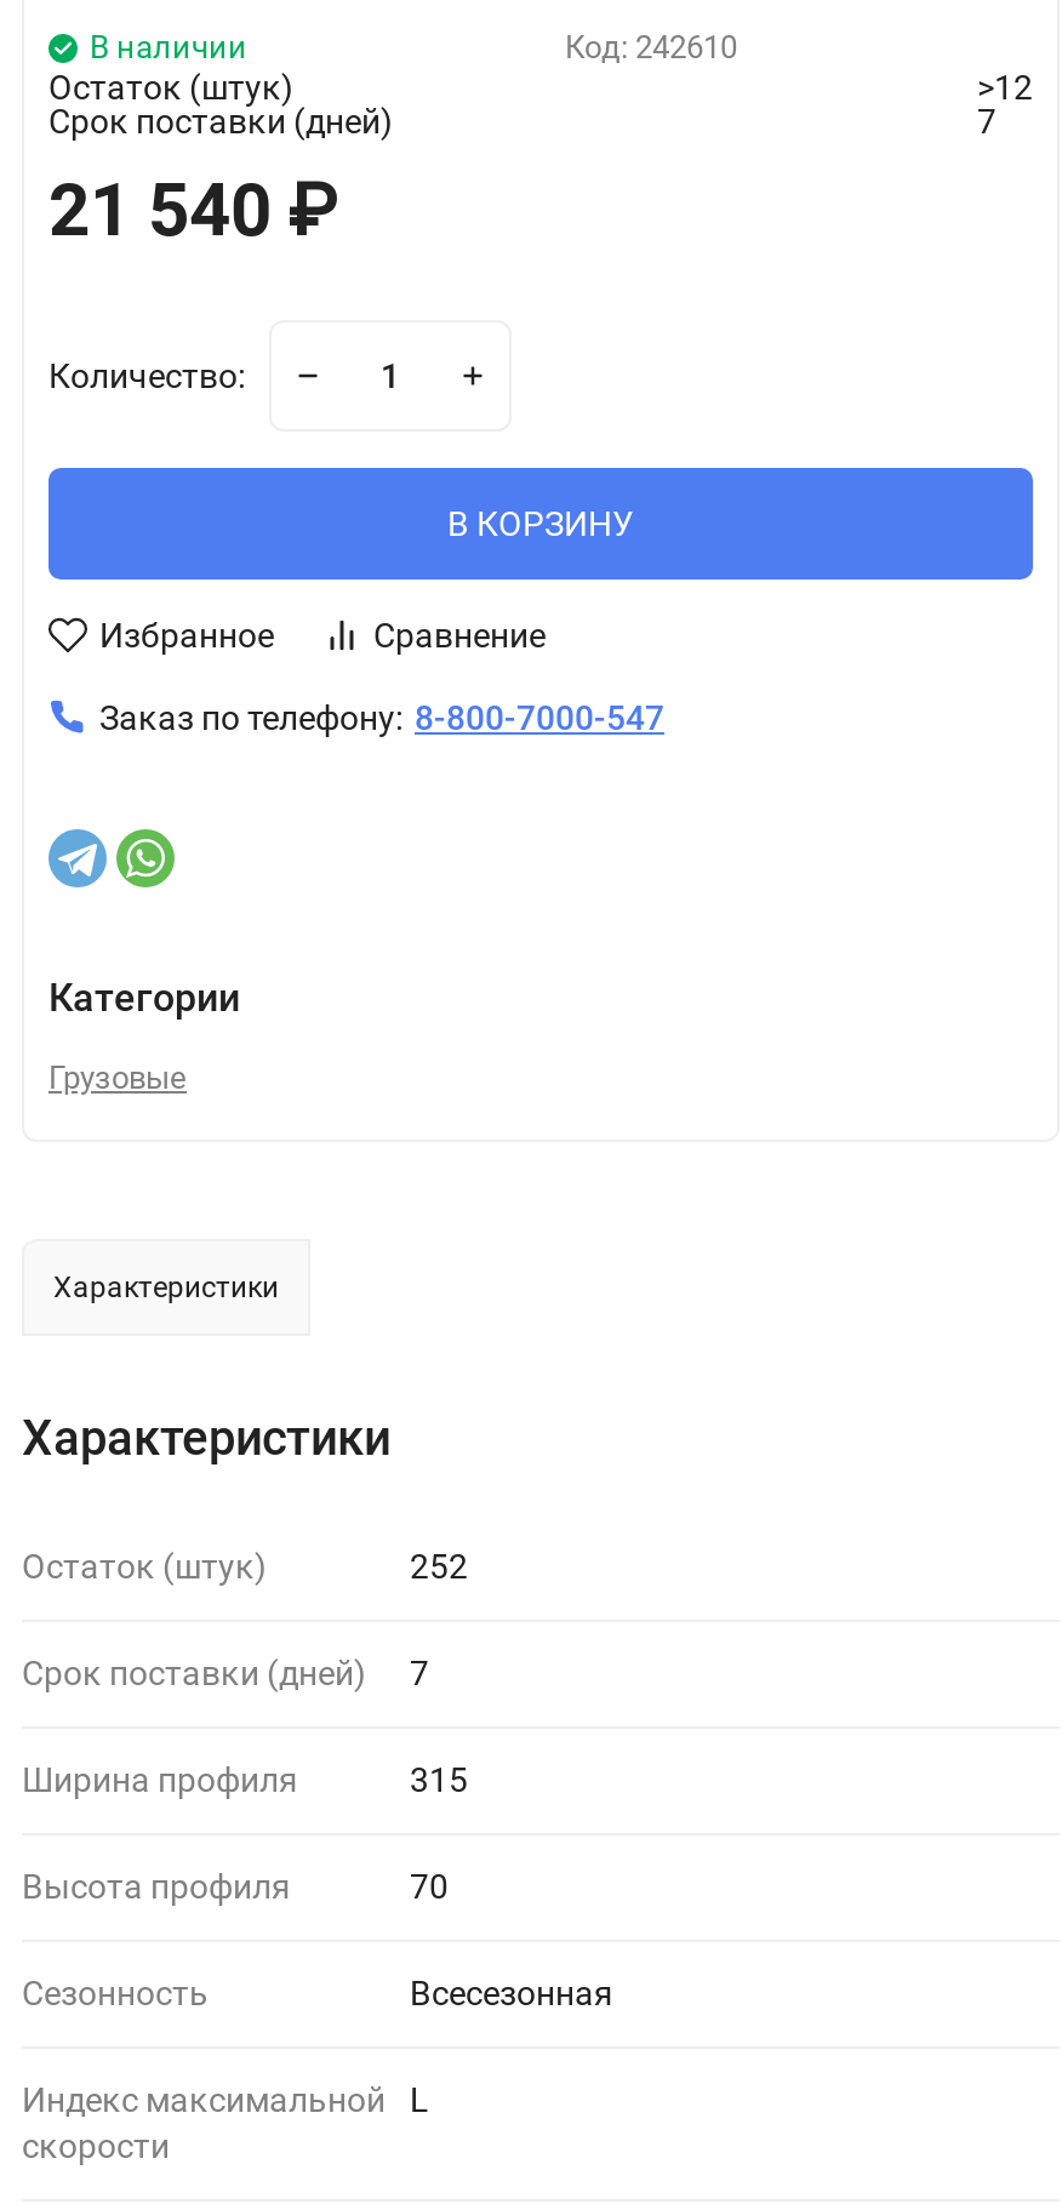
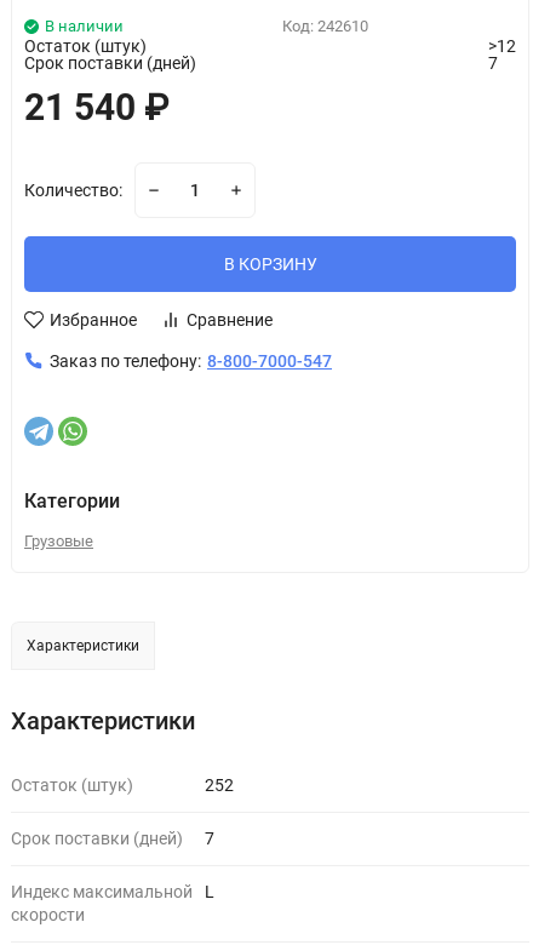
[22,1760,613,2012] Ширина профиля | 315 | Высота профиля | 70 | Сезонность | Всесезонная -> none

